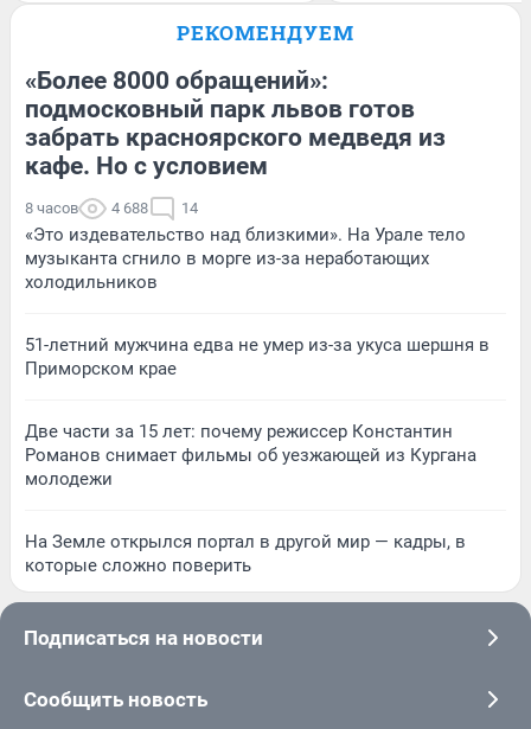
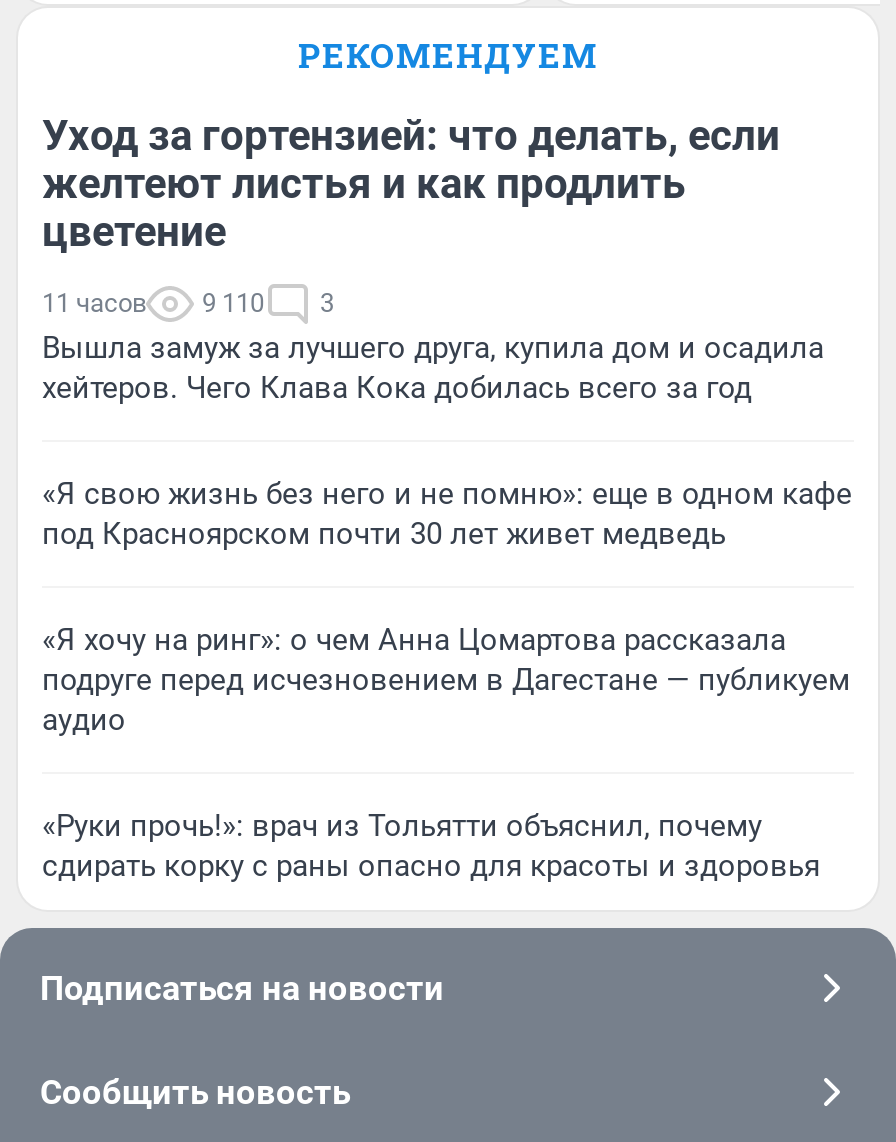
[25,66,446,180] «Более 8000 обращений»: | подмосковный парк львов готов | забрать красноярского медведя из | кафе. Но с условием -> [42,112,780,256] Уход за гортензией: что делать, если | желтеют листья и как продлить | цветение
[25,199,466,293] 8 часов | 4 688 | 14 | «Это издевательство над близкими». На Урале тело | музыканта сгнило в морге из-за неработающих | холодильников -> [42,288,824,406] 11 часов | 9 110 | 3 | Вышла замуж за лучшего друга, купила дом и осадила | хейтеров. Чего Клава Кока добилась всего за год
[25,334,490,379] 51-летний мужчина едва не умер из-за укуса шершня в | Приморском крае -> [42,476,852,552] «Я свою жизнь без него и не помню»: еще в одном кафе | под Красноярском почти 30 лет живет медведь
[25,421,476,490] Две части за 15 лет: почему режиссер Константин | Романов снимает фильмы об уезжающей из Кургана | молодежи -> [42,622,850,738] «Я хочу на ринг»: о чем Анна Цомартова рассказала | подруге перед исчезновением в Дагестане — публикуем | аудио
[25,531,466,576] На Земле открылся портал в другой мир — кадры, в | которые сложно поверить -> [42,808,820,884] «Руки прочь!»: врач из Тольятти объяснил, почему | сдирать корку с раны опасно для красоты и здоровья

